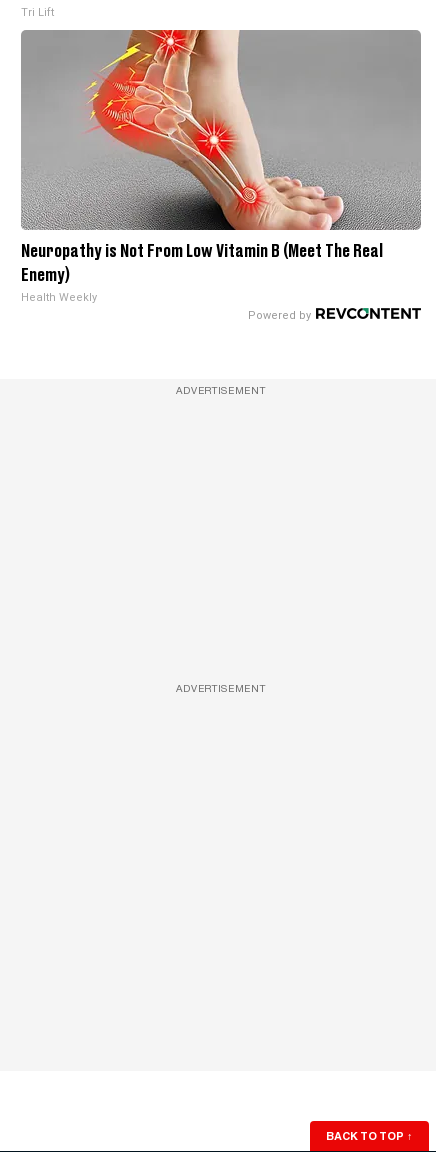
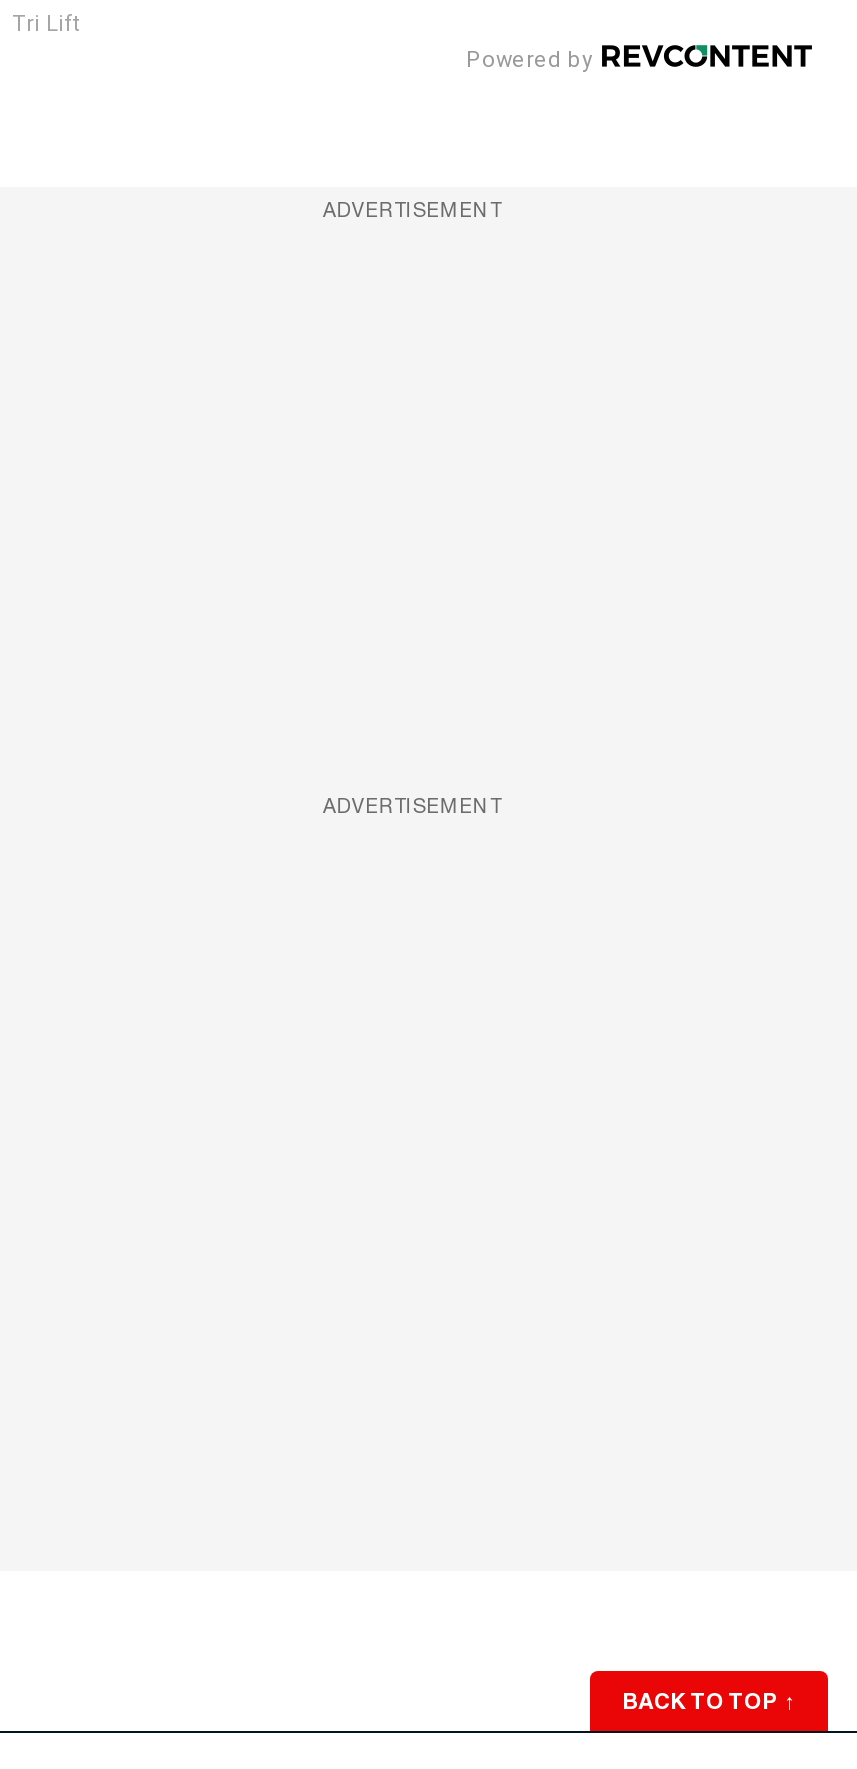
[20,29,422,304] [image] | Neuropathy is Not From Low Vitamin B (Meet The Real | Enemy) | Health Weekly -> none

